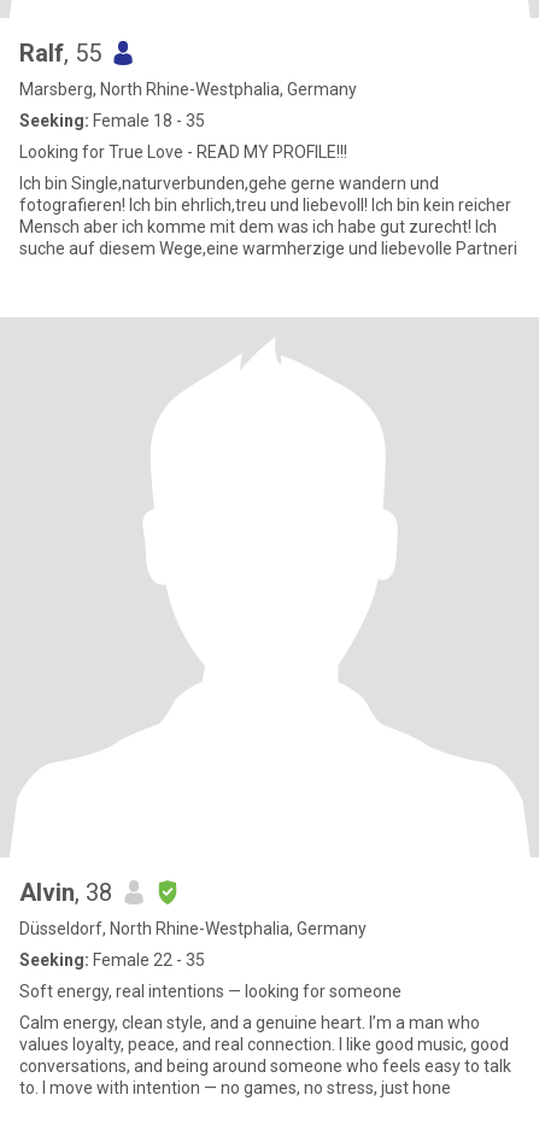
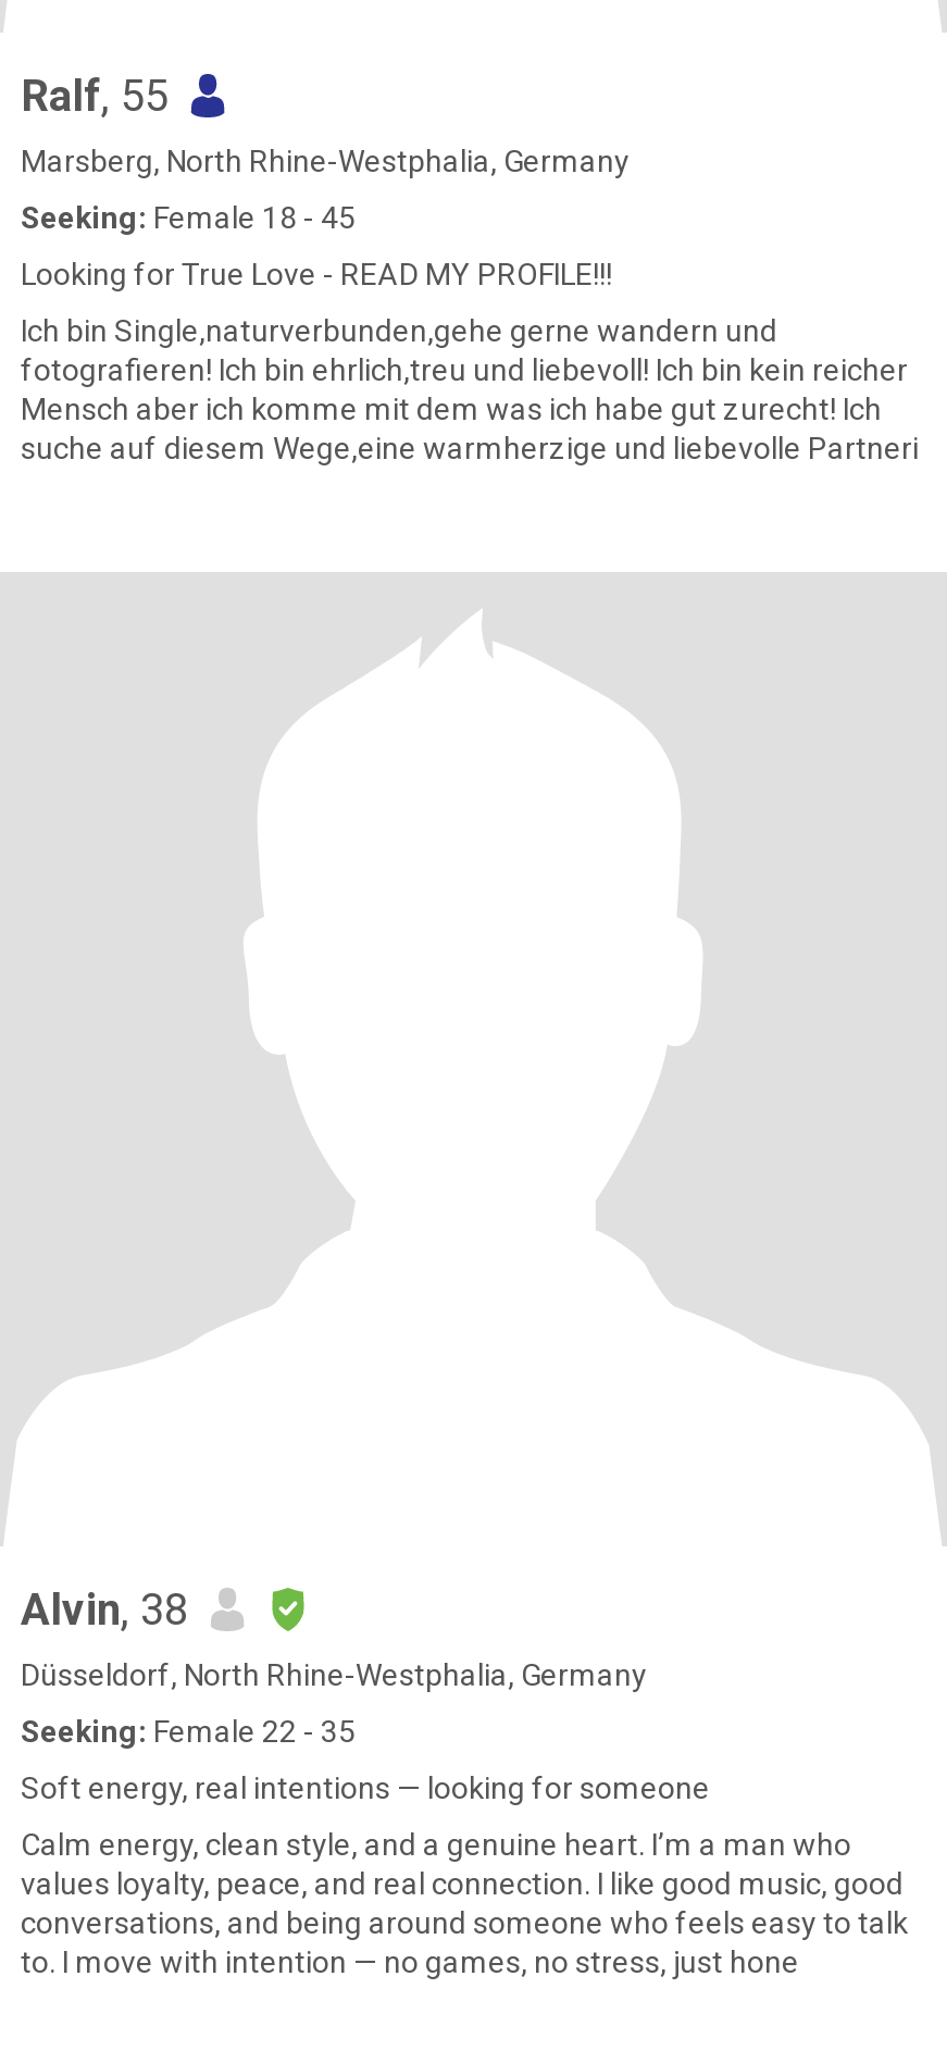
[19,111,205,130] Seeking: Female 18 - 35 -> [21,200,356,235] Seeking: Female 18 - 45

